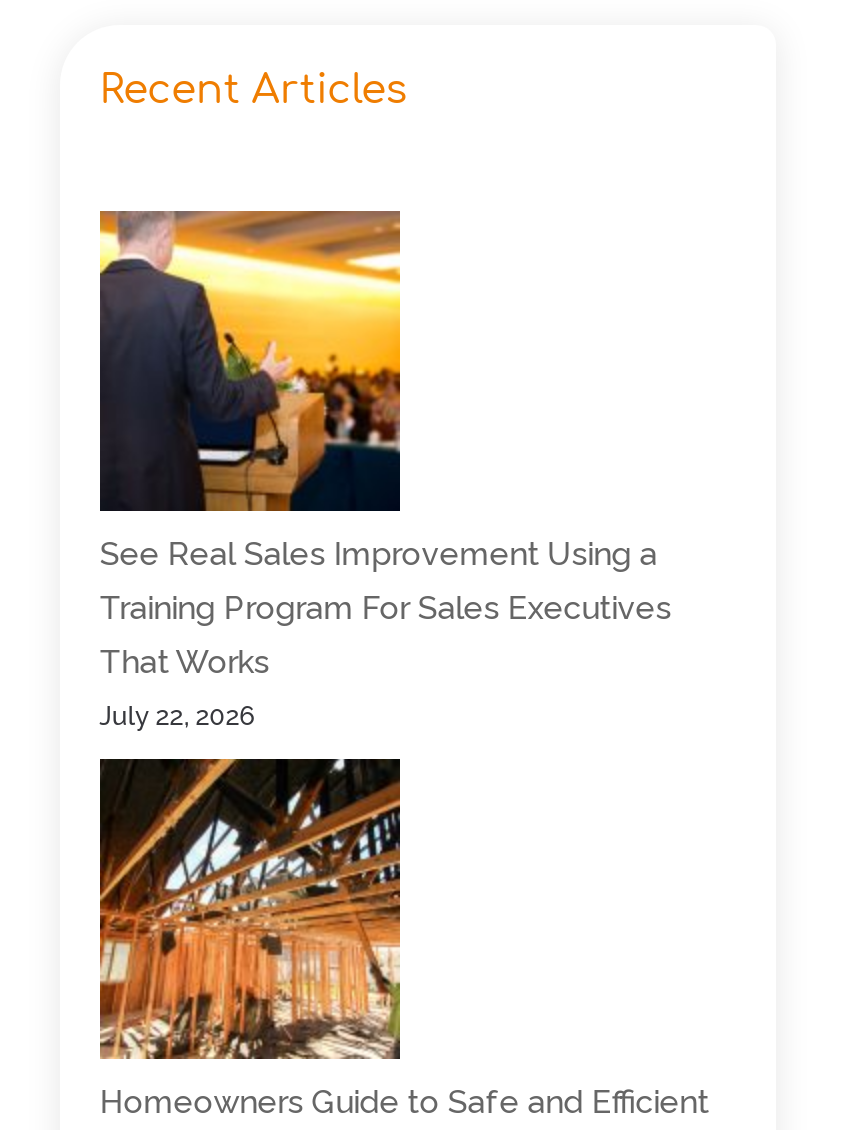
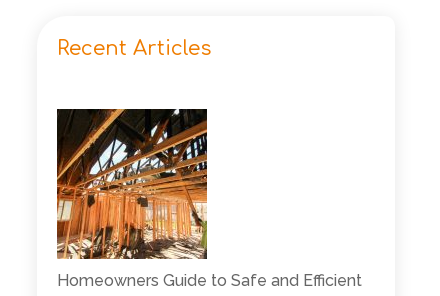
[98,209,672,730] [image] | See Real Sales Improvement Using a | Training Program For Sales Executives | That Works | July 22, 2026 -> none

